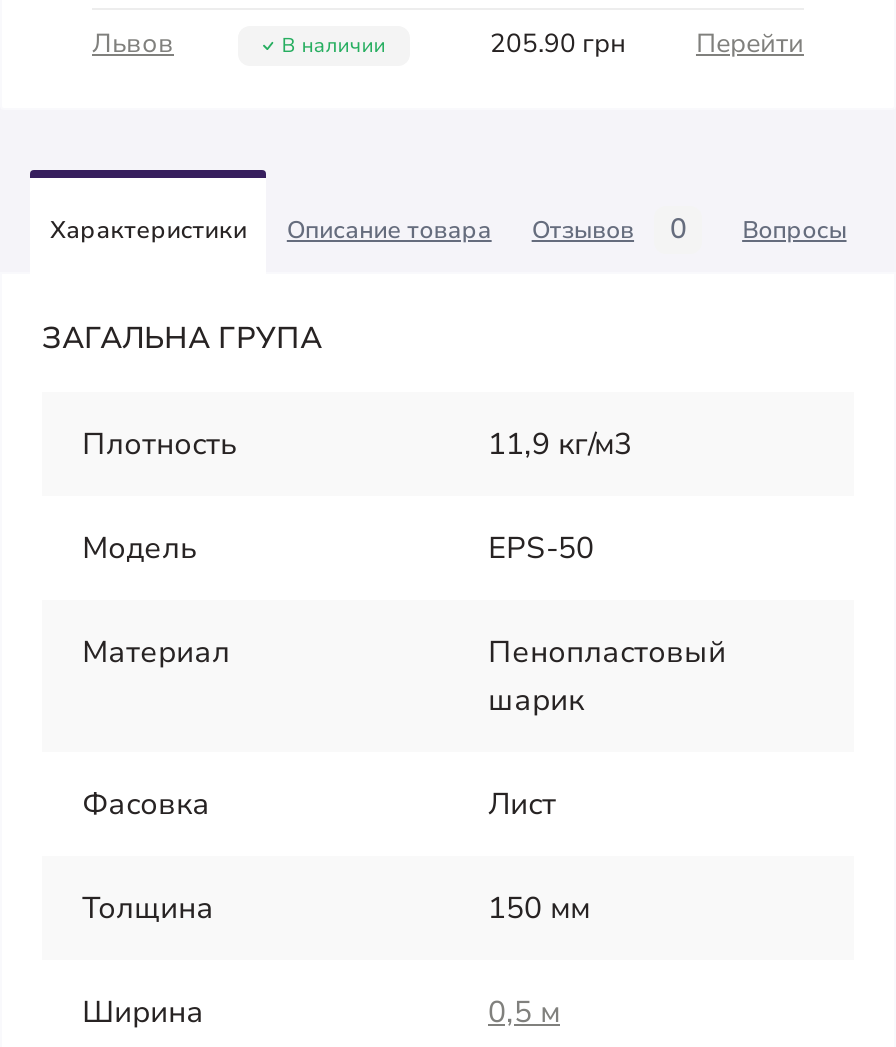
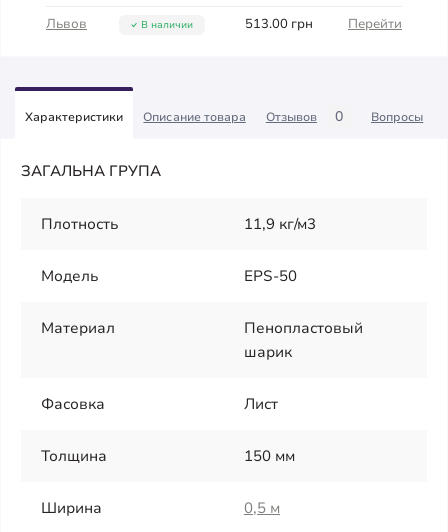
[490,26,804,62] 205.90 грн Перейти -> [245,15,402,33] 513.00 грн Перейти

